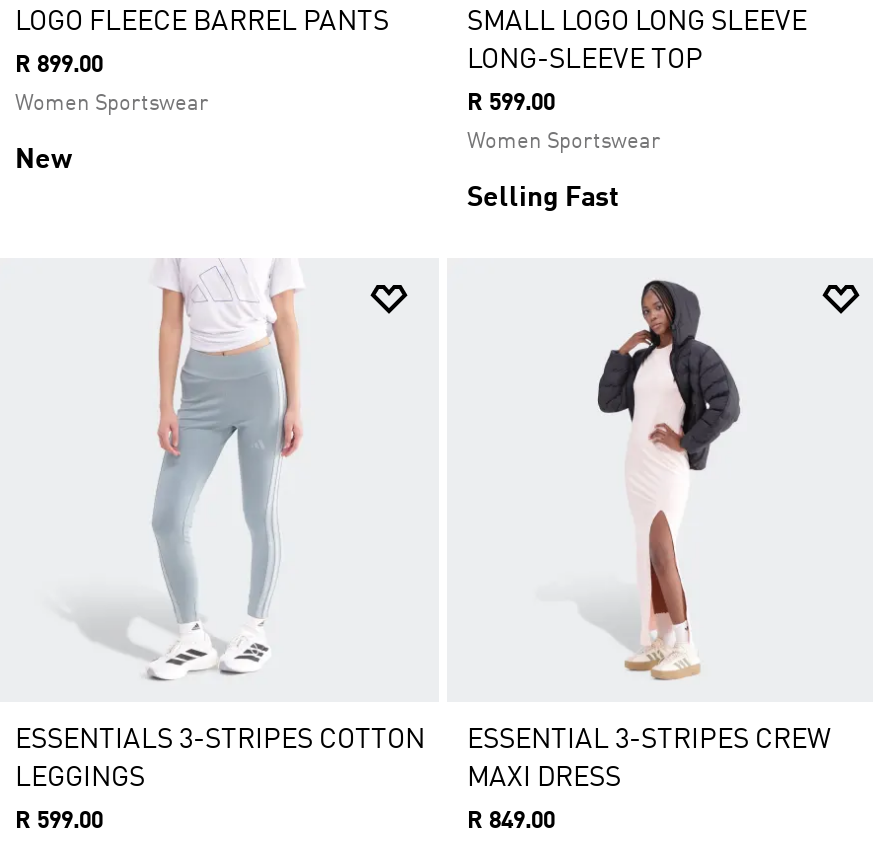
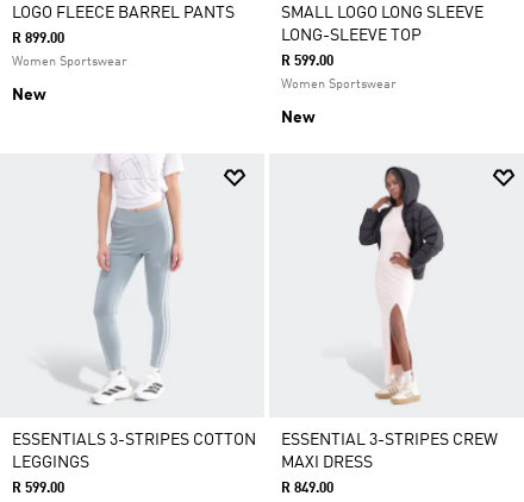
[467,184,619,212] Selling Fast -> [281,109,316,126] New

